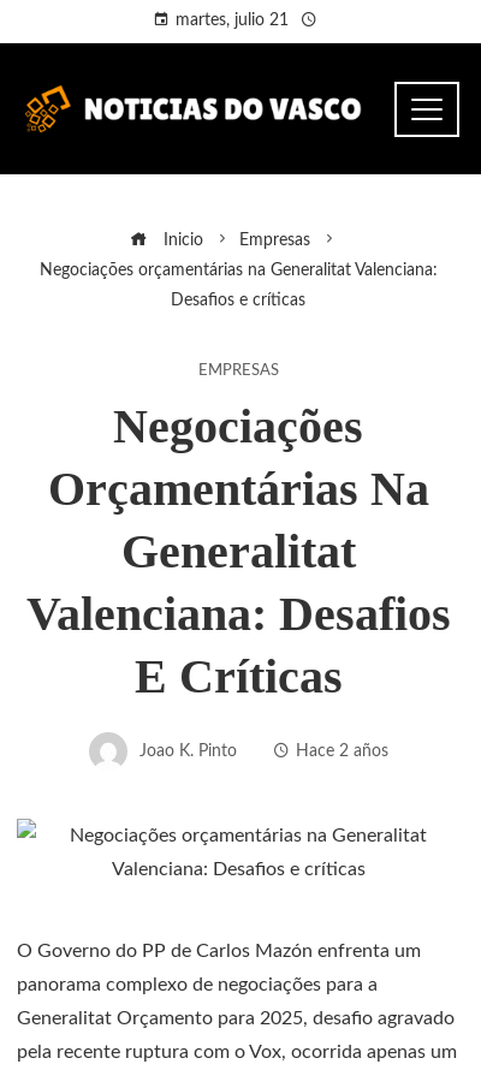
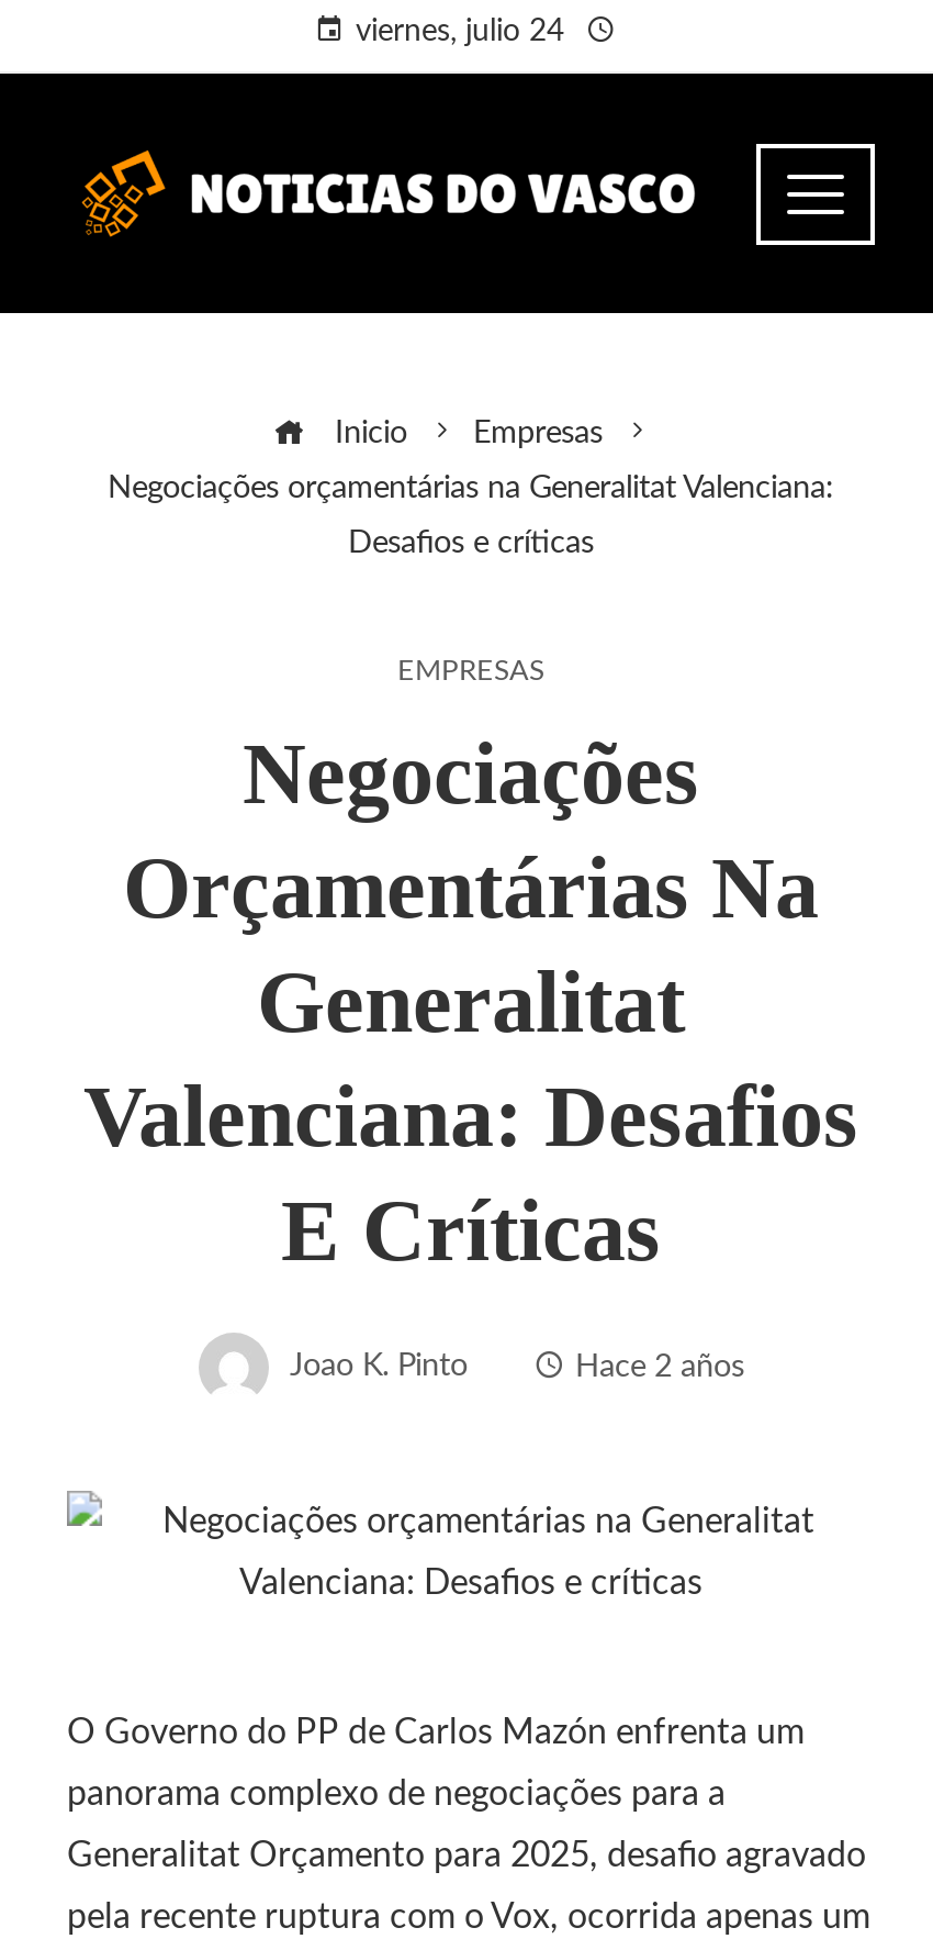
[176,12,289,29] martes, julio 21 -> [356,16,564,47] viernes, julio 24

